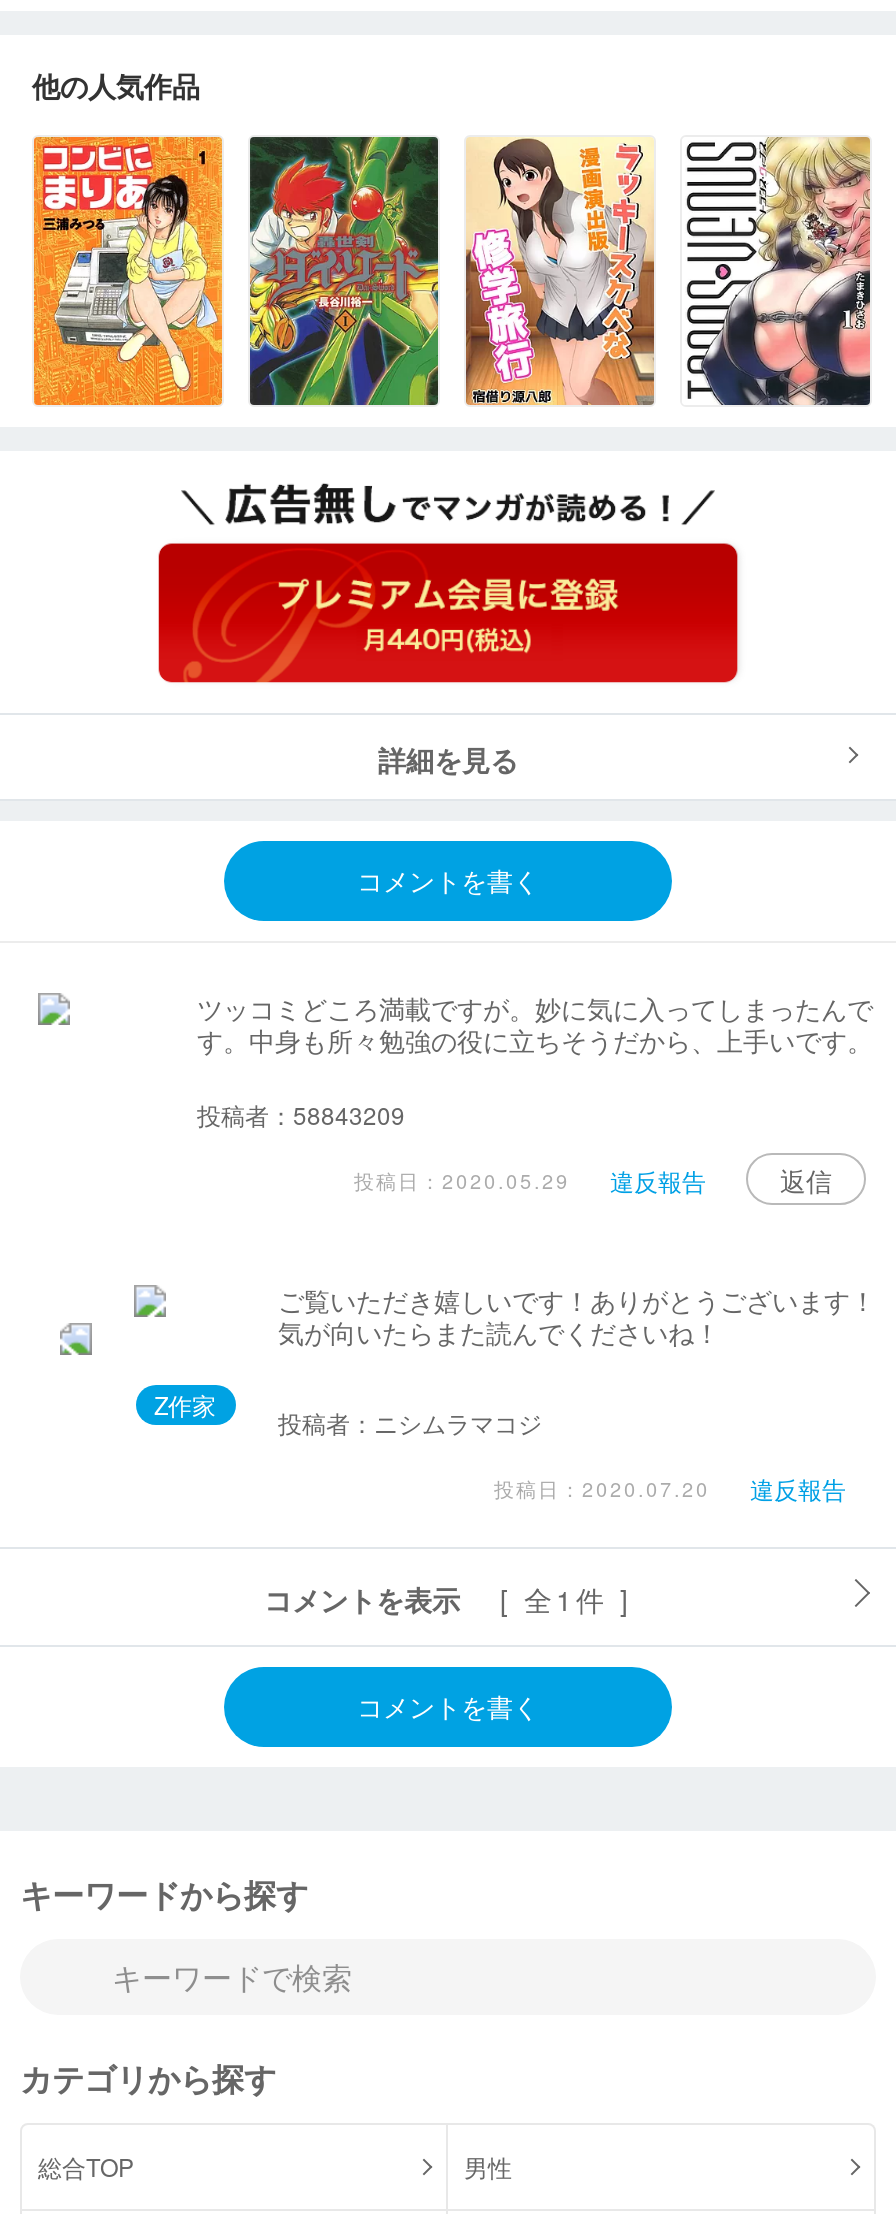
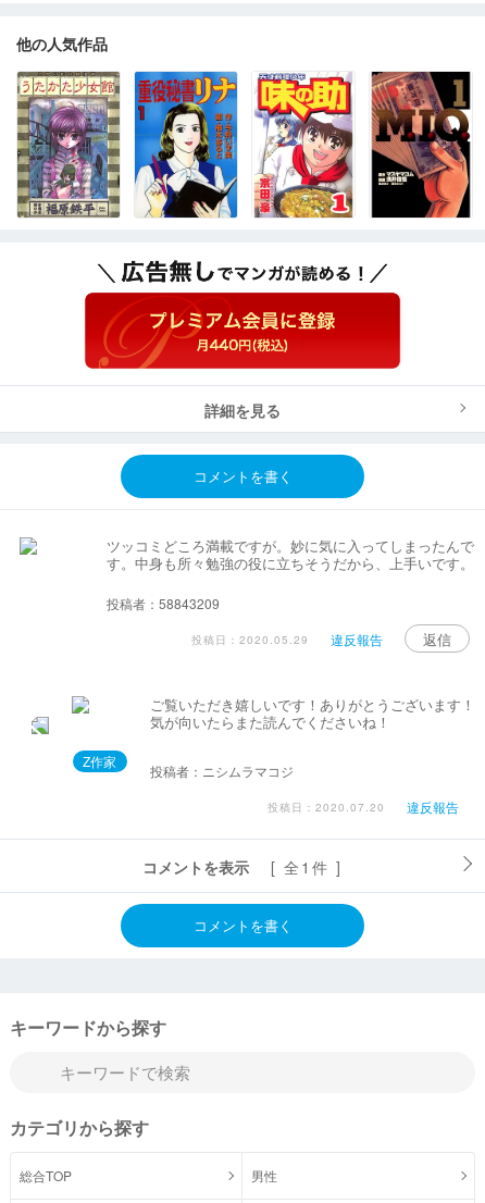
[32,135,224,407] [image] -> [16,71,121,219] [image]
[248,135,440,407] [image] -> [134,71,238,219] [image]
[464,137,656,407] [image] -> [252,73,355,219] [image]
[684,135,872,407] [image] -> [371,71,472,219] [image]

